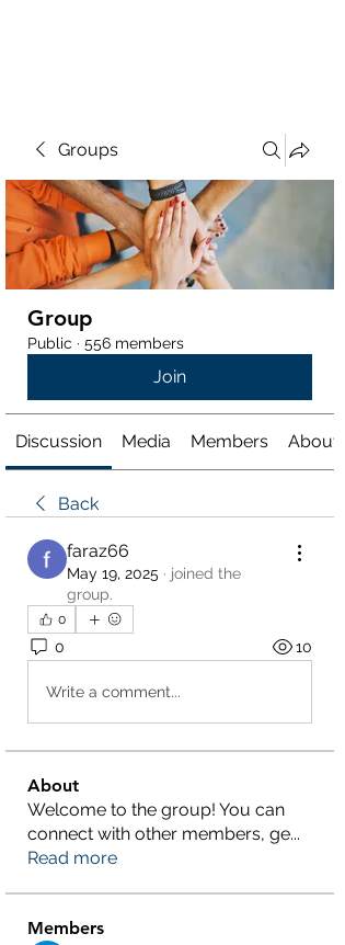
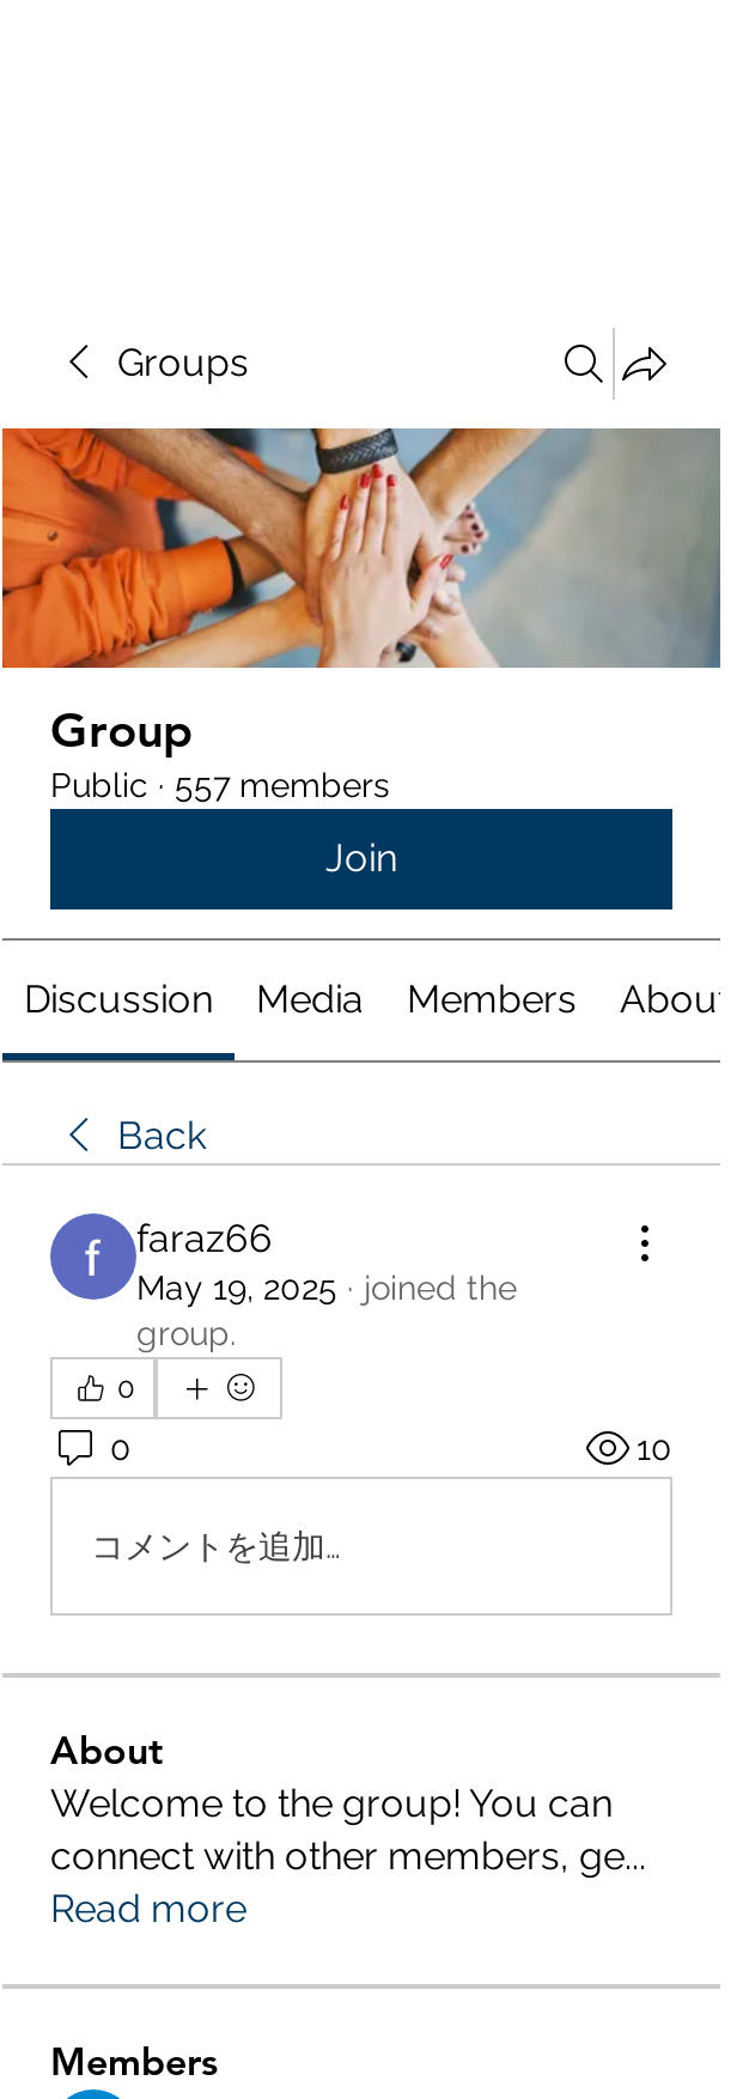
[27,334,184,352] Public · 556 members -> [50,766,390,804] Public · 557 members
[46,682,181,700] Write a comment... -> [91,1526,340,1564] コメントを追加…

